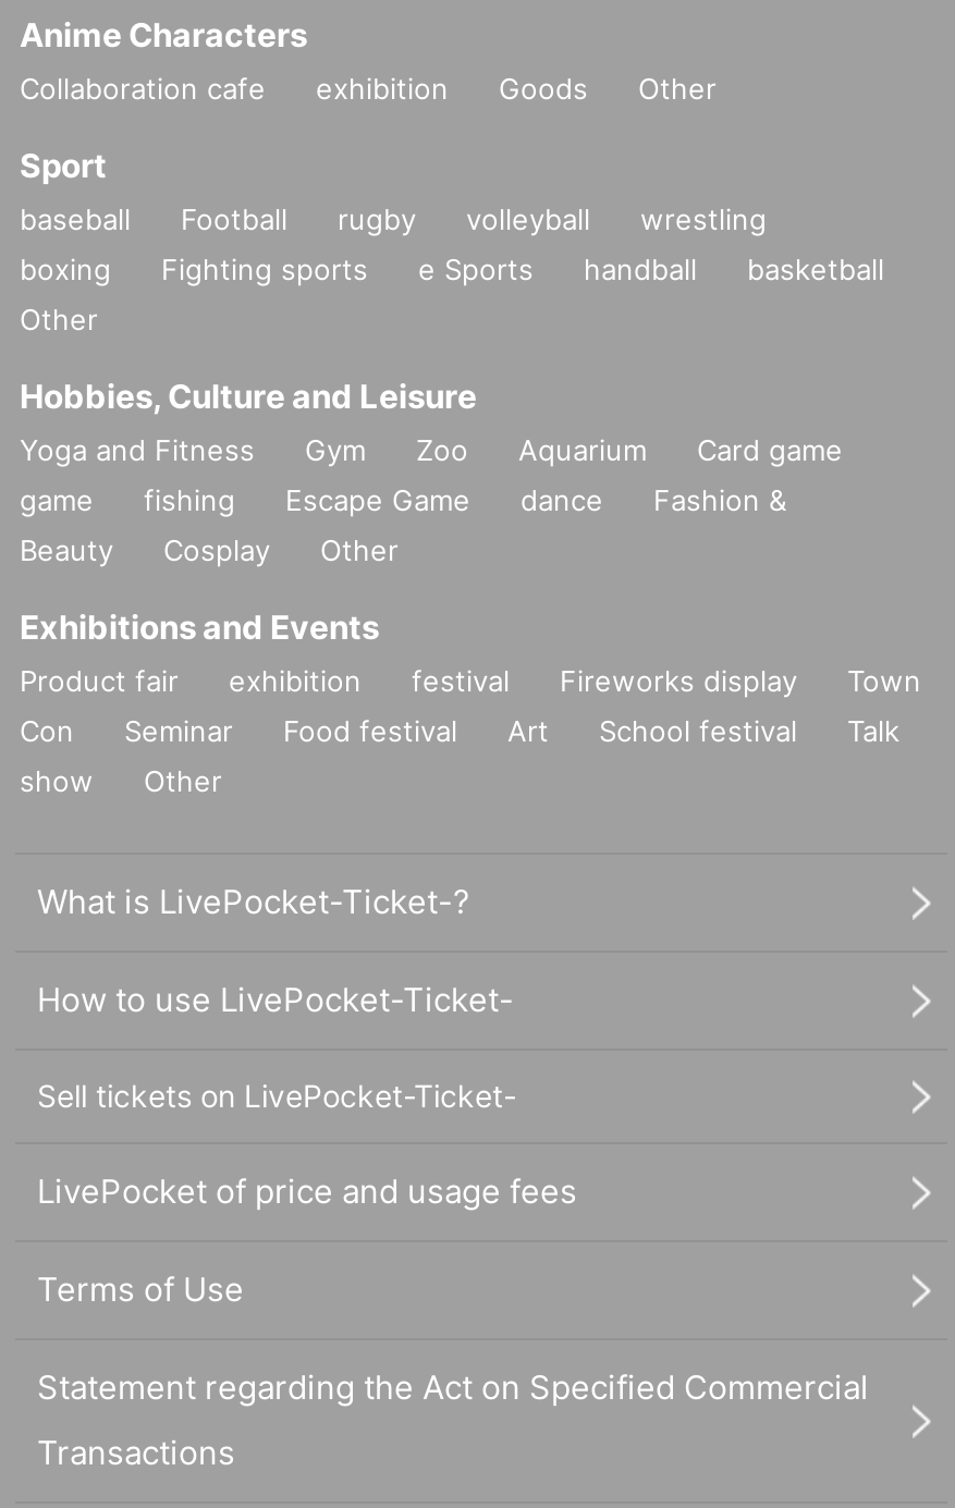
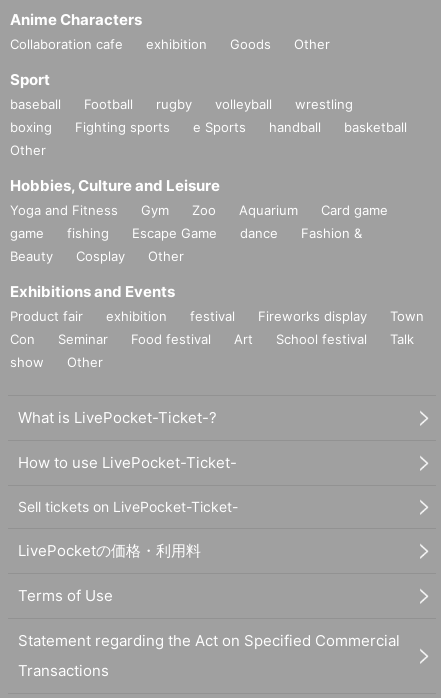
[37,1171,577,1212] LivePocket of price and usage fees -> [18,541,201,560] LivePocketの価格・利用料

